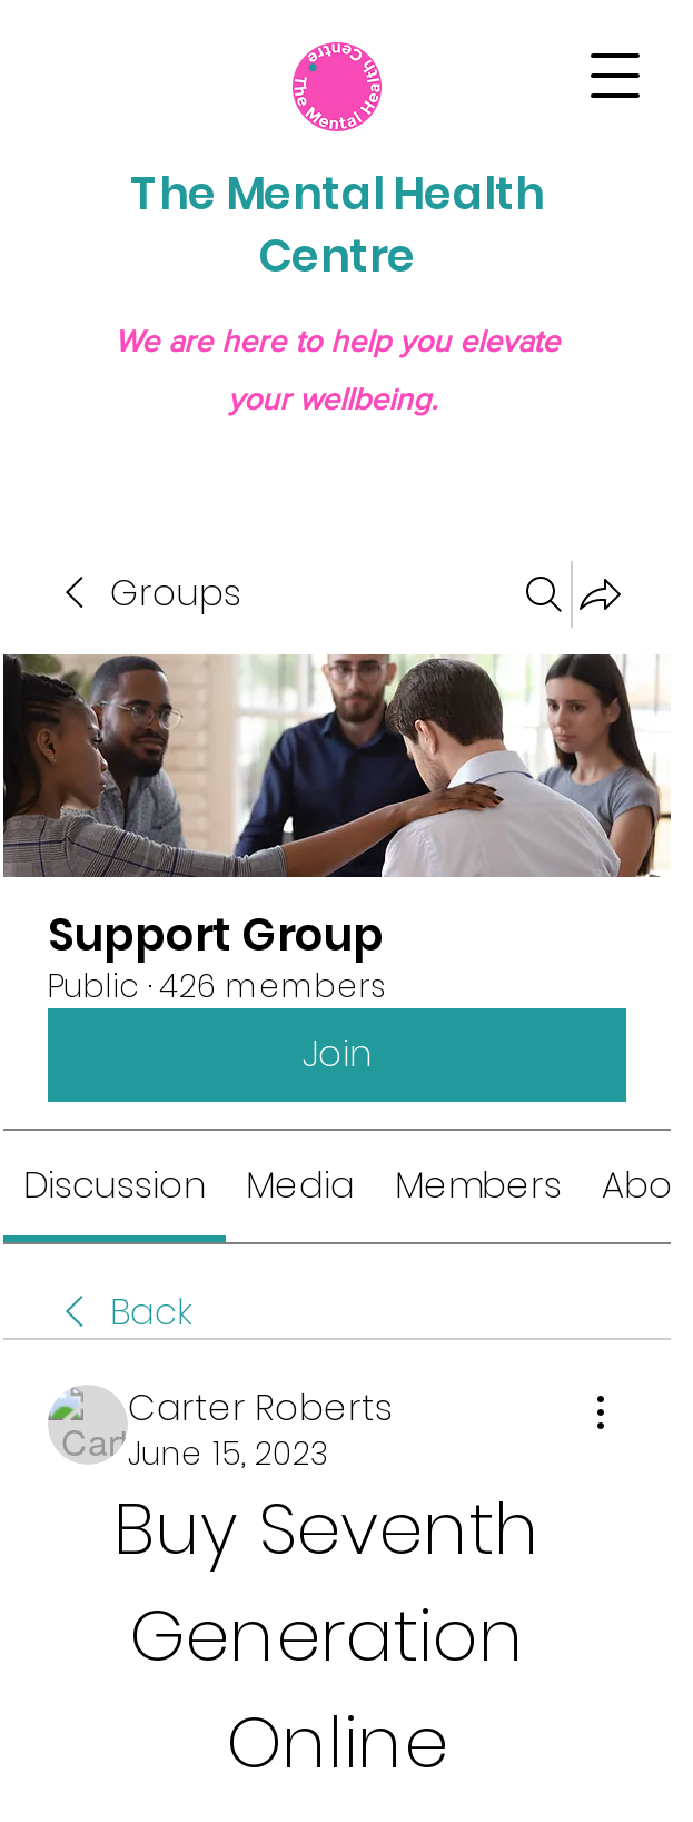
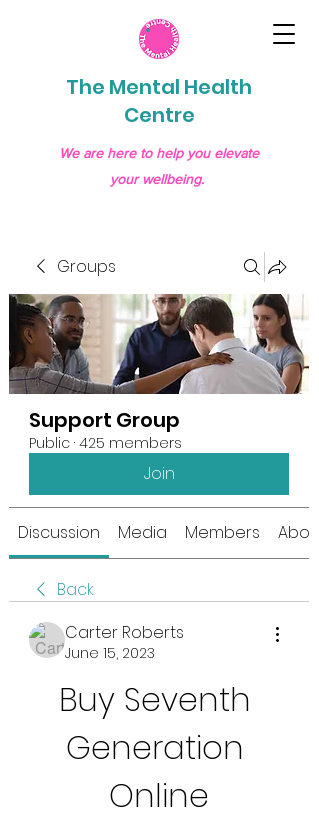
[48,964,388,1008] Public 426 members -> [29,433,182,453] Public 425 members

